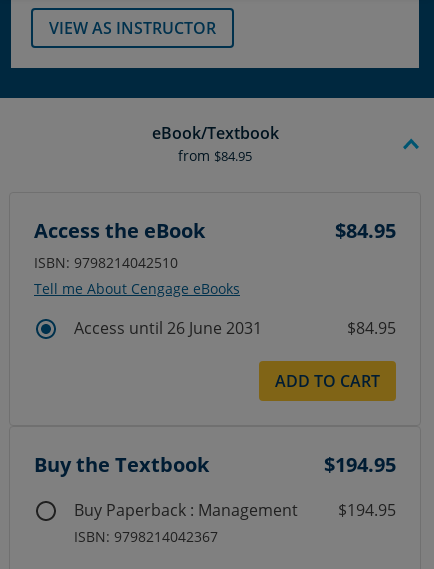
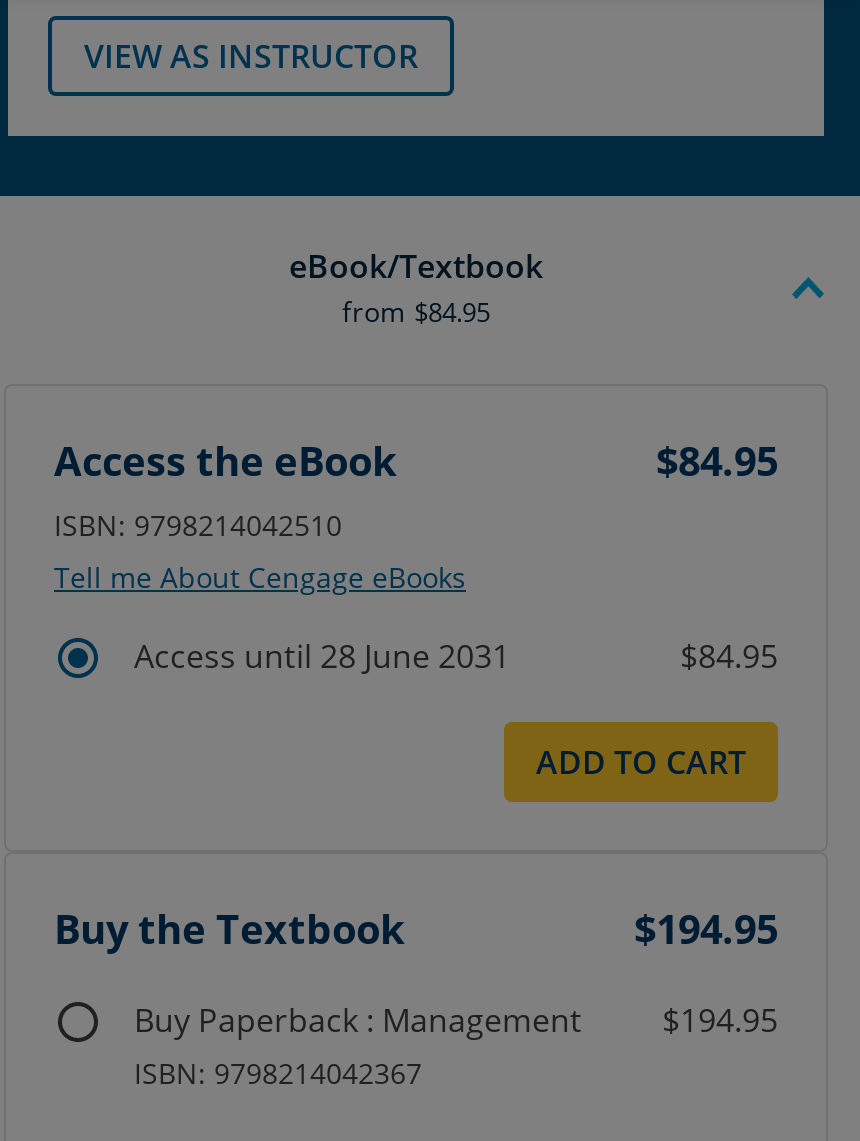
[74,317,262,339] Access until 26 June 2031 -> [134,633,510,677] Access until 28 June 2031

